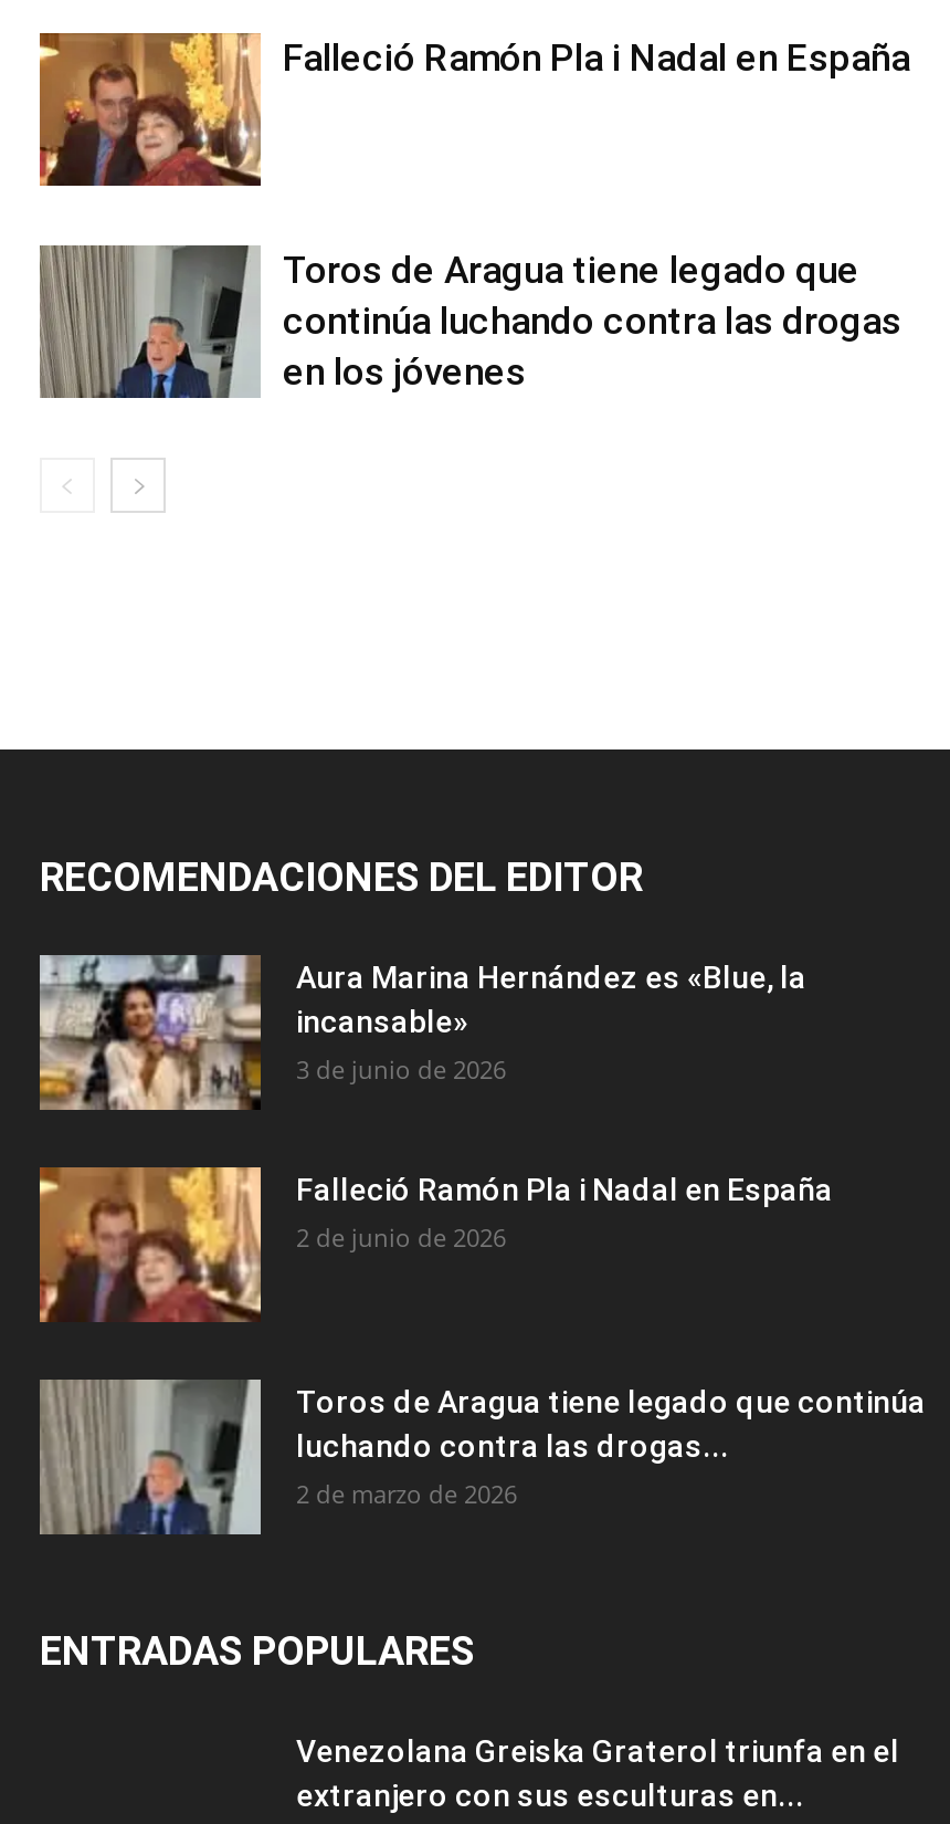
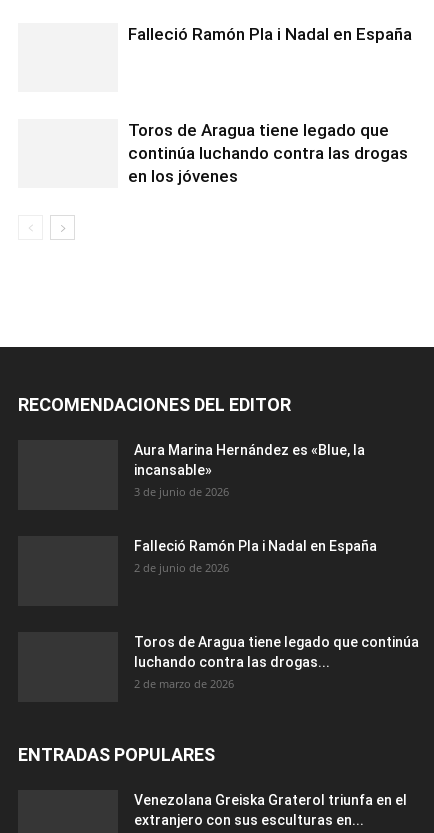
[38,31,263,188] [image] -> none
[38,243,261,400] [image] -> none
[38,953,263,1112] [image] -> none
[38,1165,263,1324] [image] -> none
[40,1377,263,1537] [image] -> none

